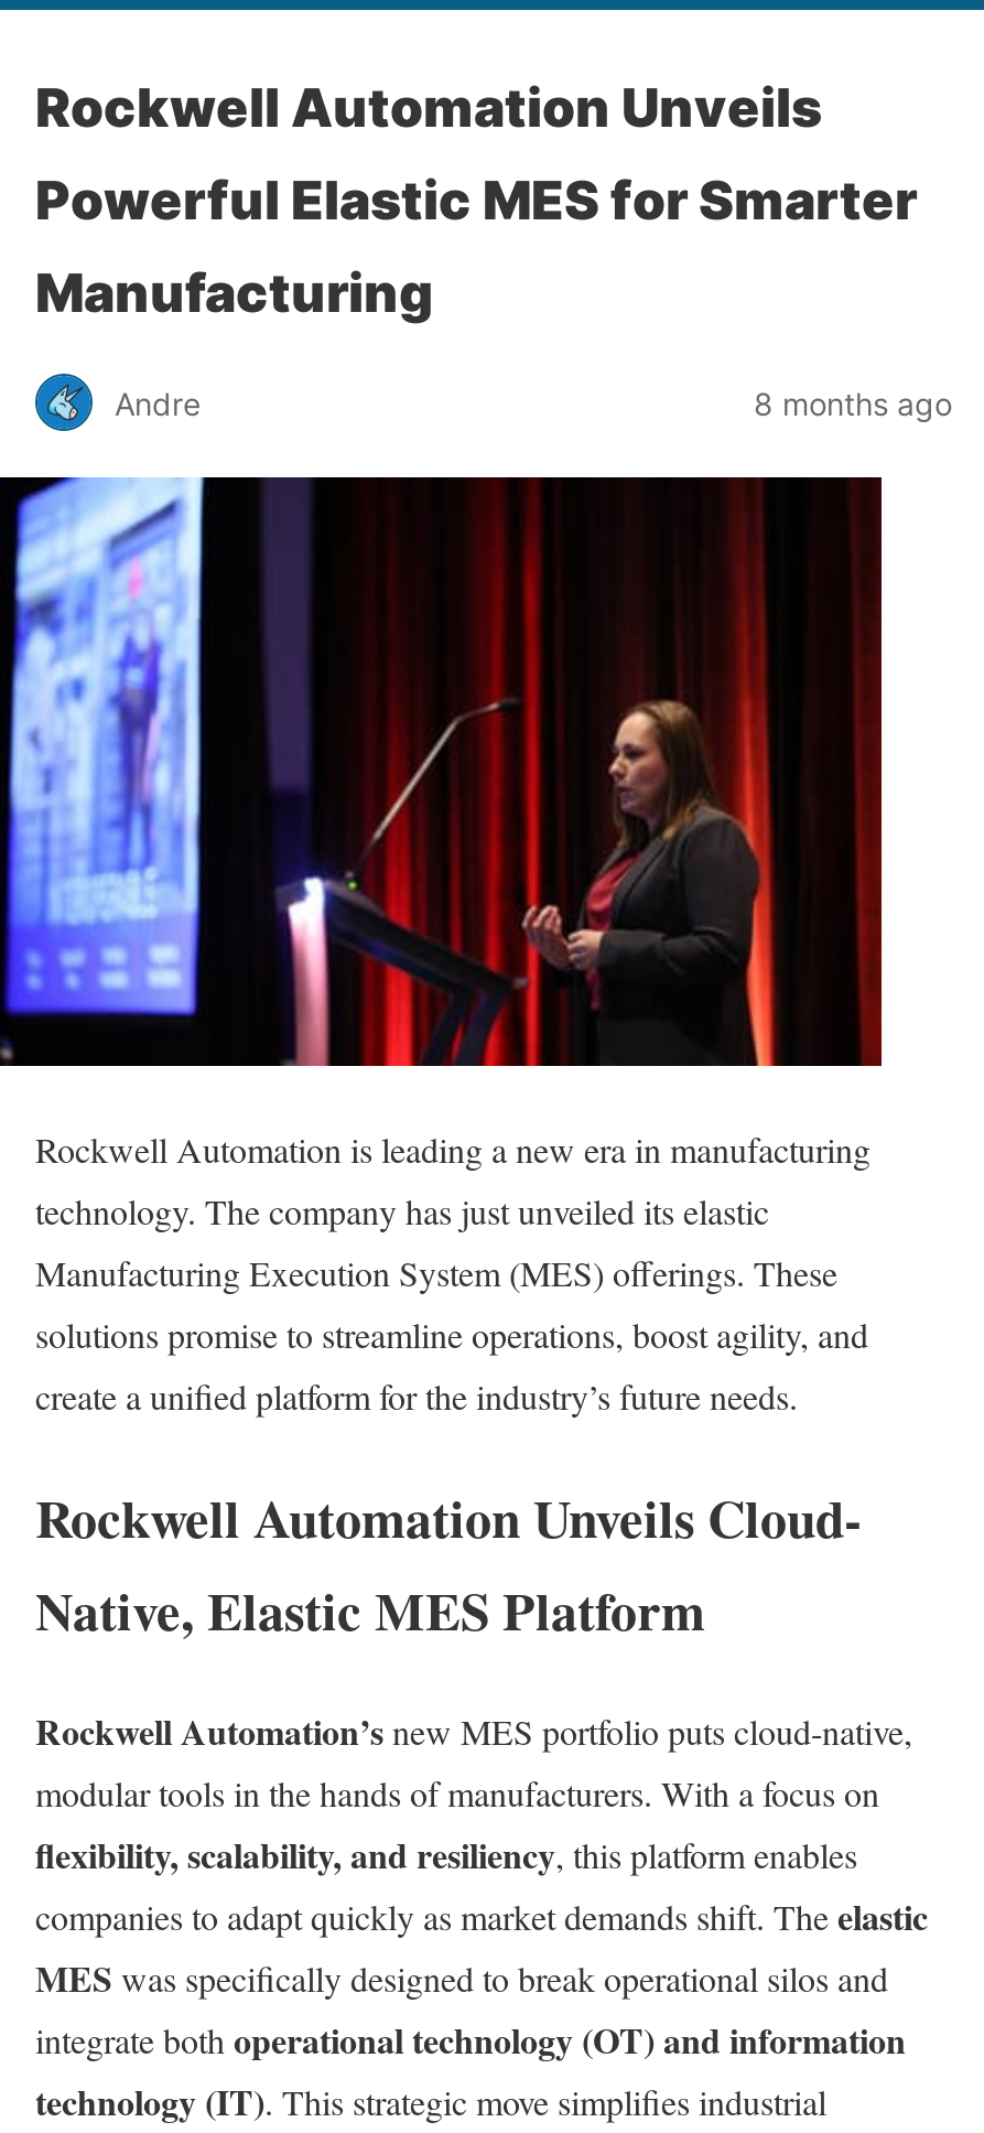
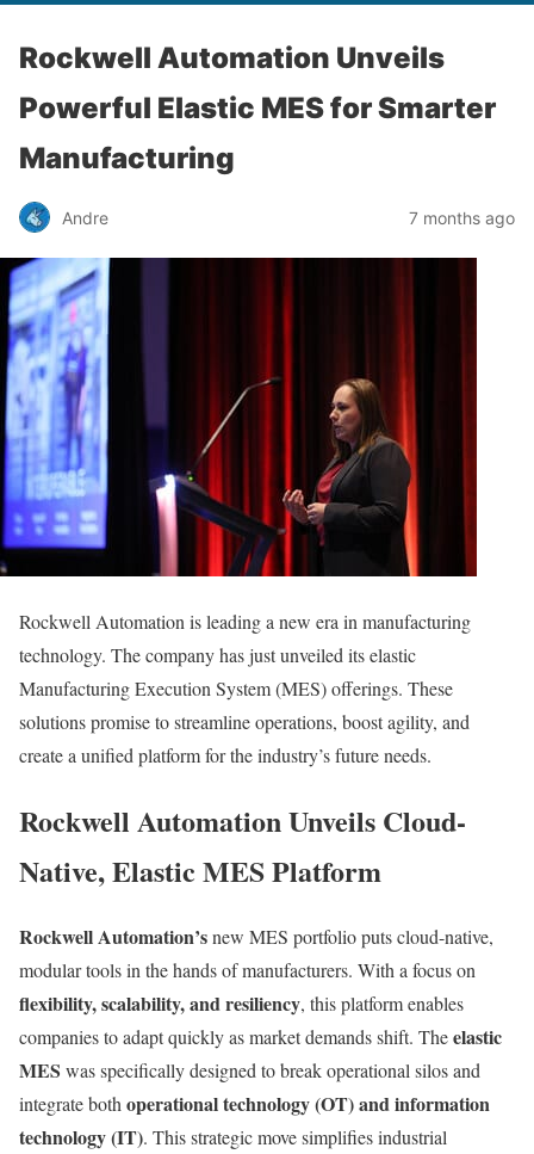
[754,384,952,421] 8 months ago -> [409,207,515,227] 7 months ago

